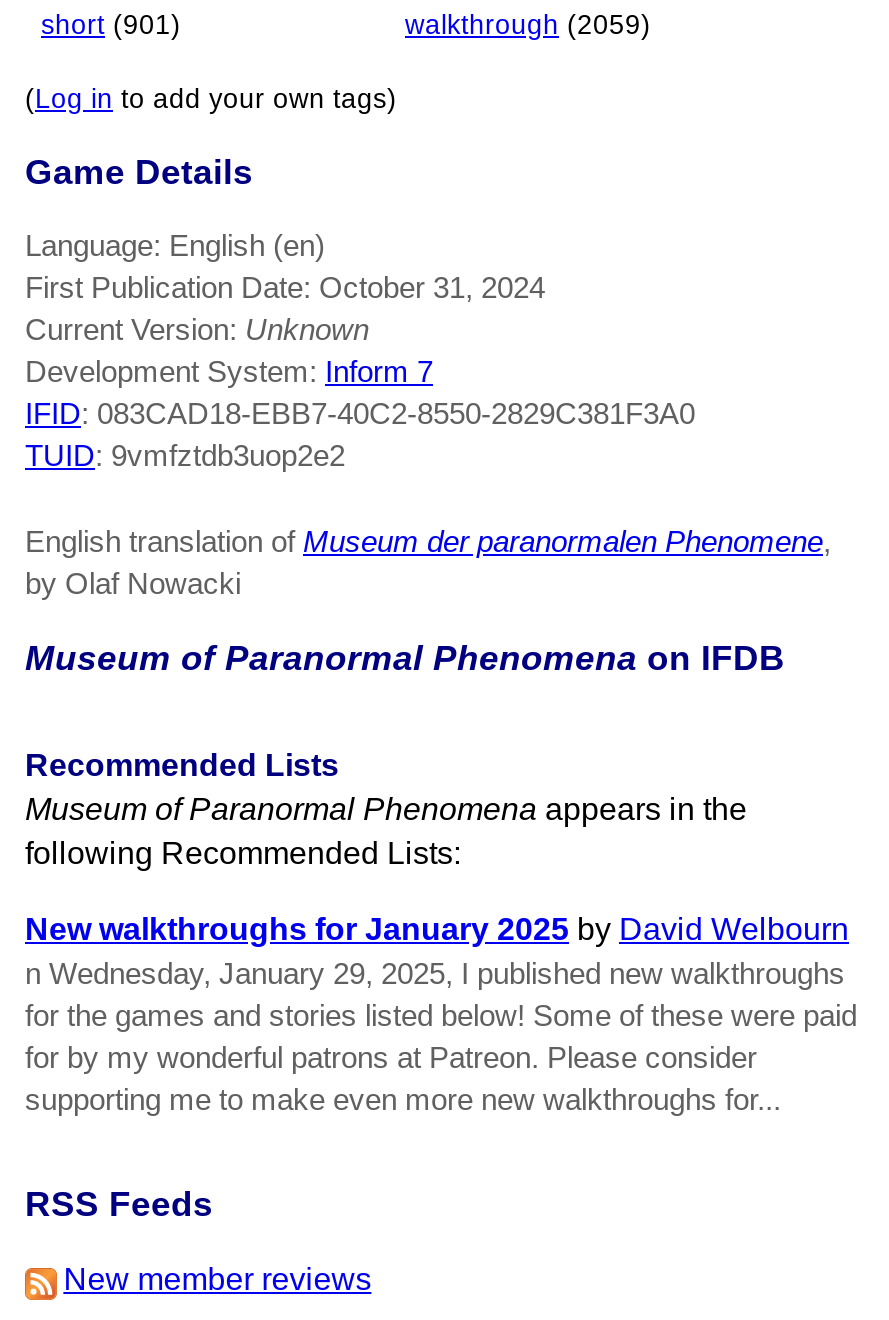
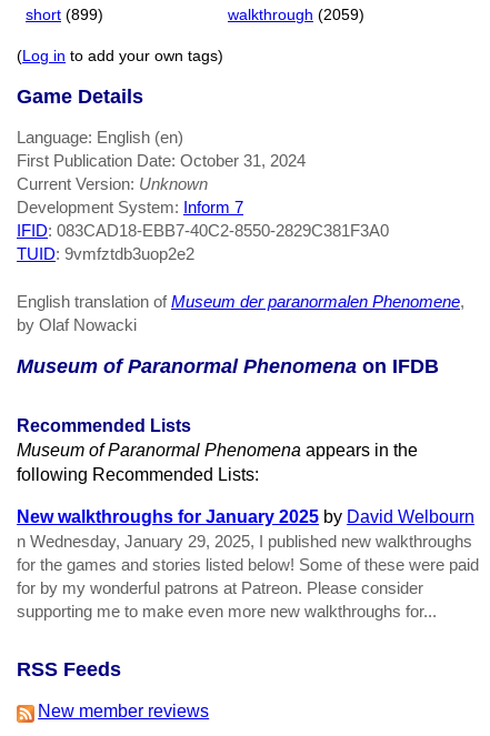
[41,10,181,40] short (901) -> [26,7,103,24] short (899)

